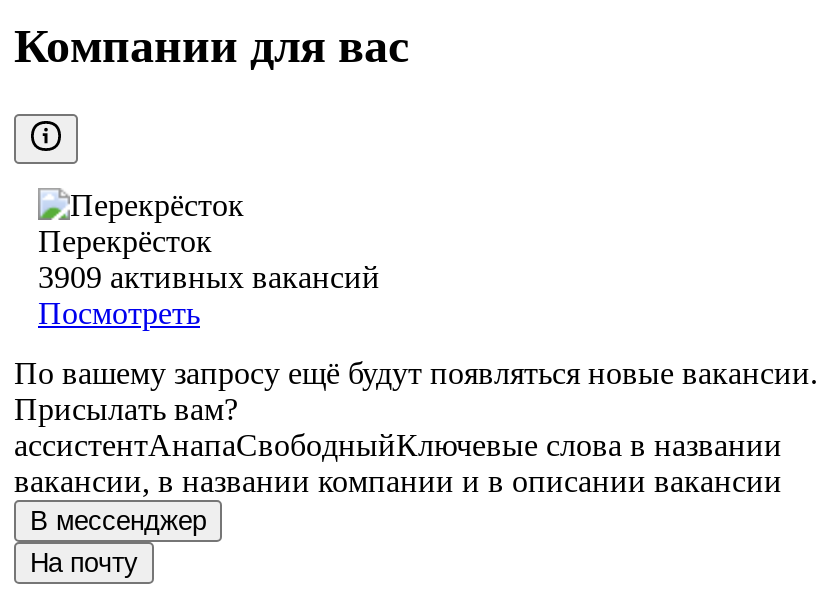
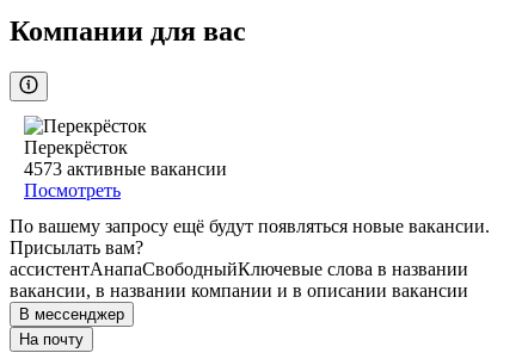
[38,261,380,295] 3909 активных вакансий -> [24,159,227,179] 4573 активные вакансии

